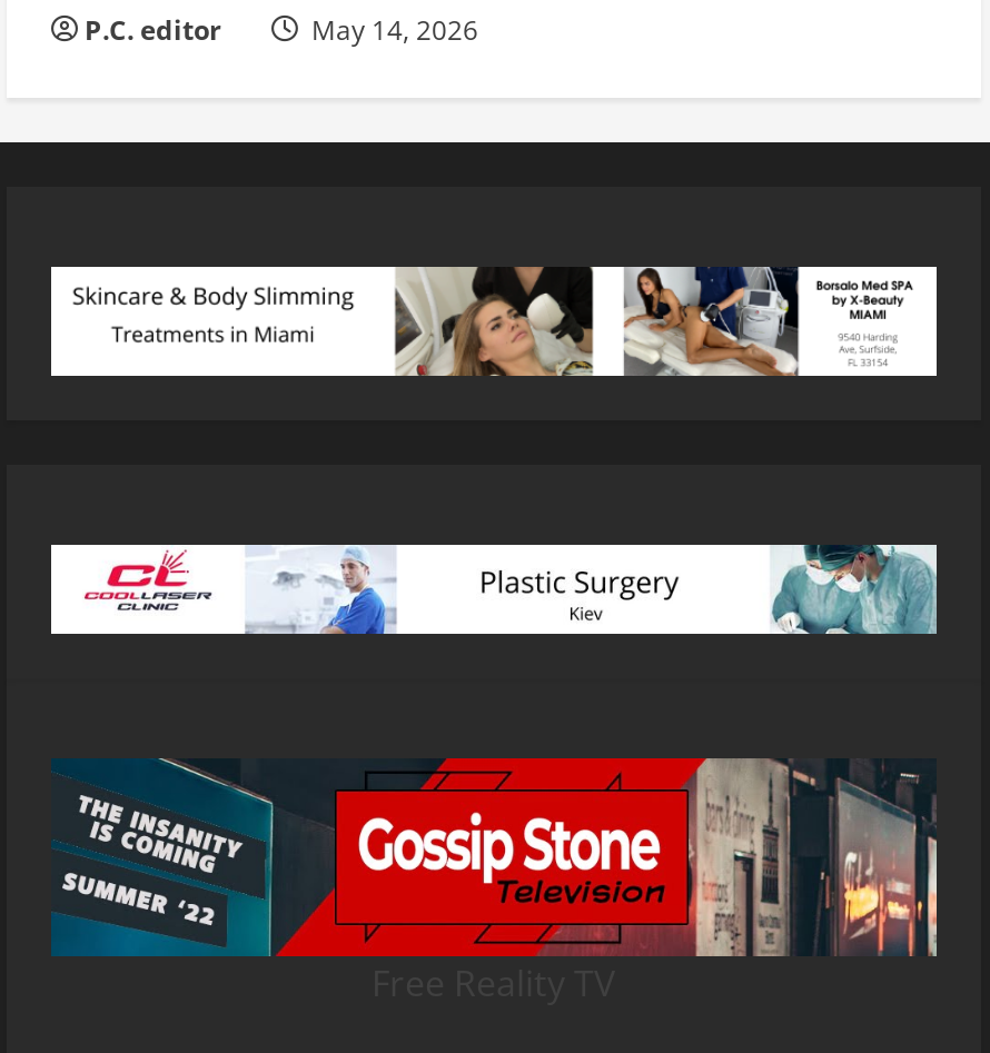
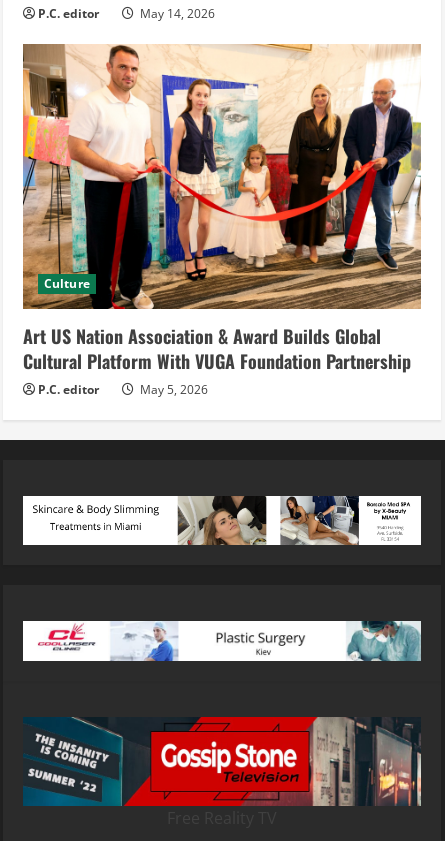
none -> [22,43,422,398] [image] | Culture | Art US Nation Association & Award Builds Global | Cultural Platform With VUGA Foundation Partnership | P.C. editor | May 5, 2026

